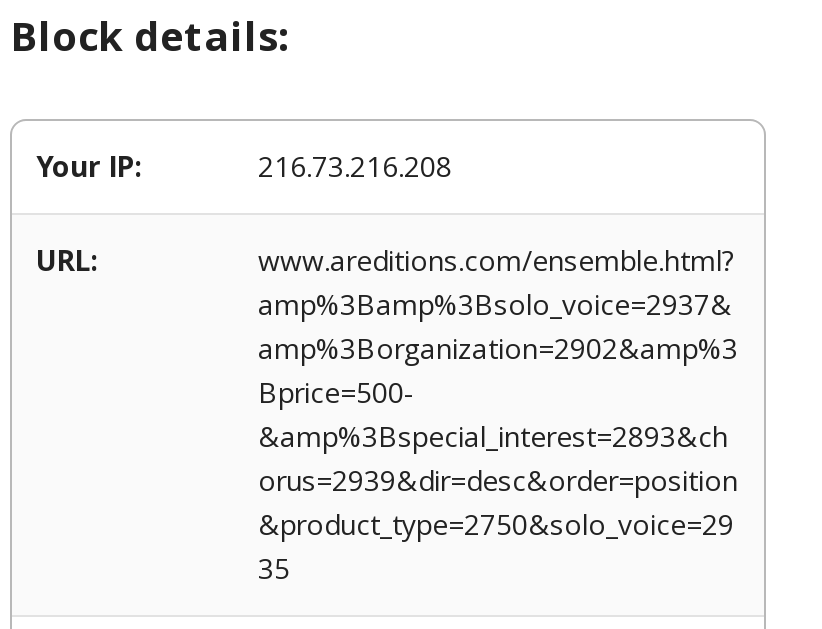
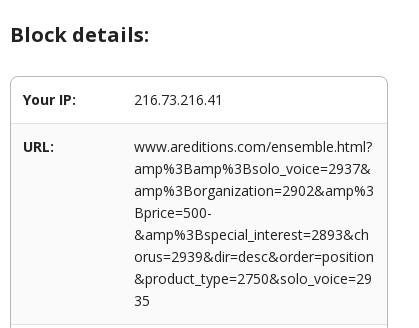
[258,147,452,185] 216.73.216.208 -> [134,90,223,109] 216.73.216.41

